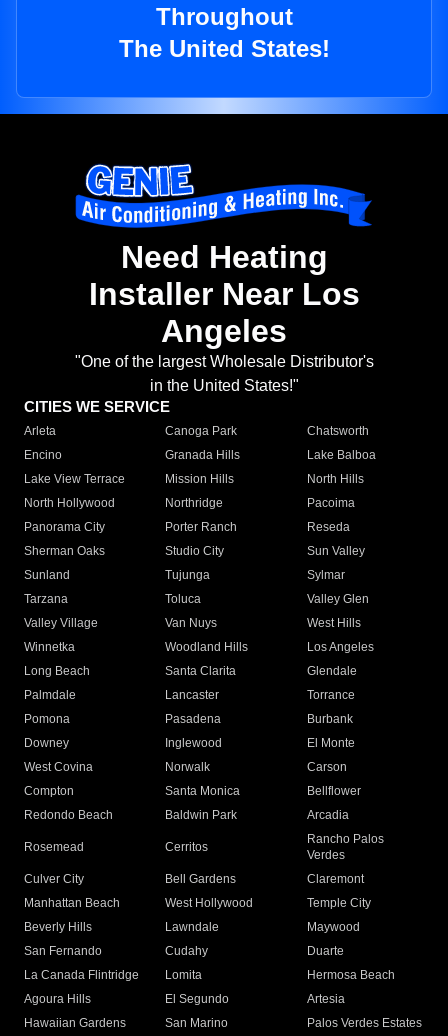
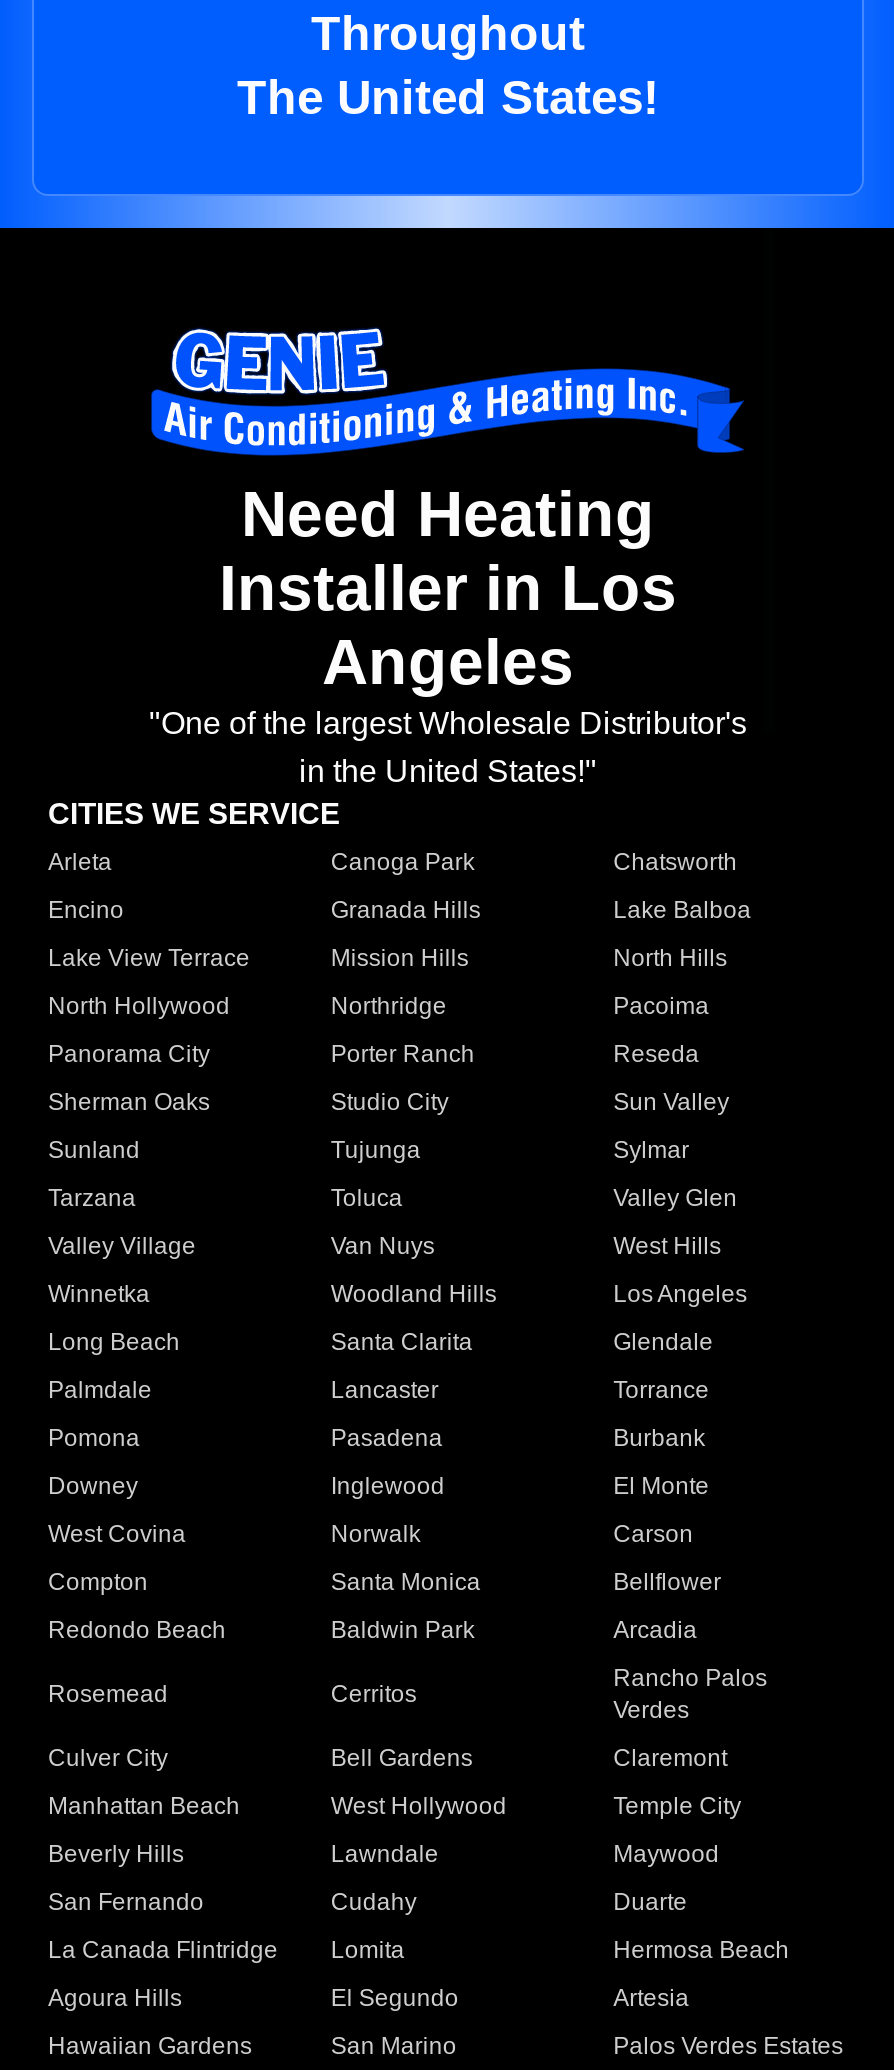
[88,276,359,312] Installer Near Los -> [219,553,677,625] Installer in Los

